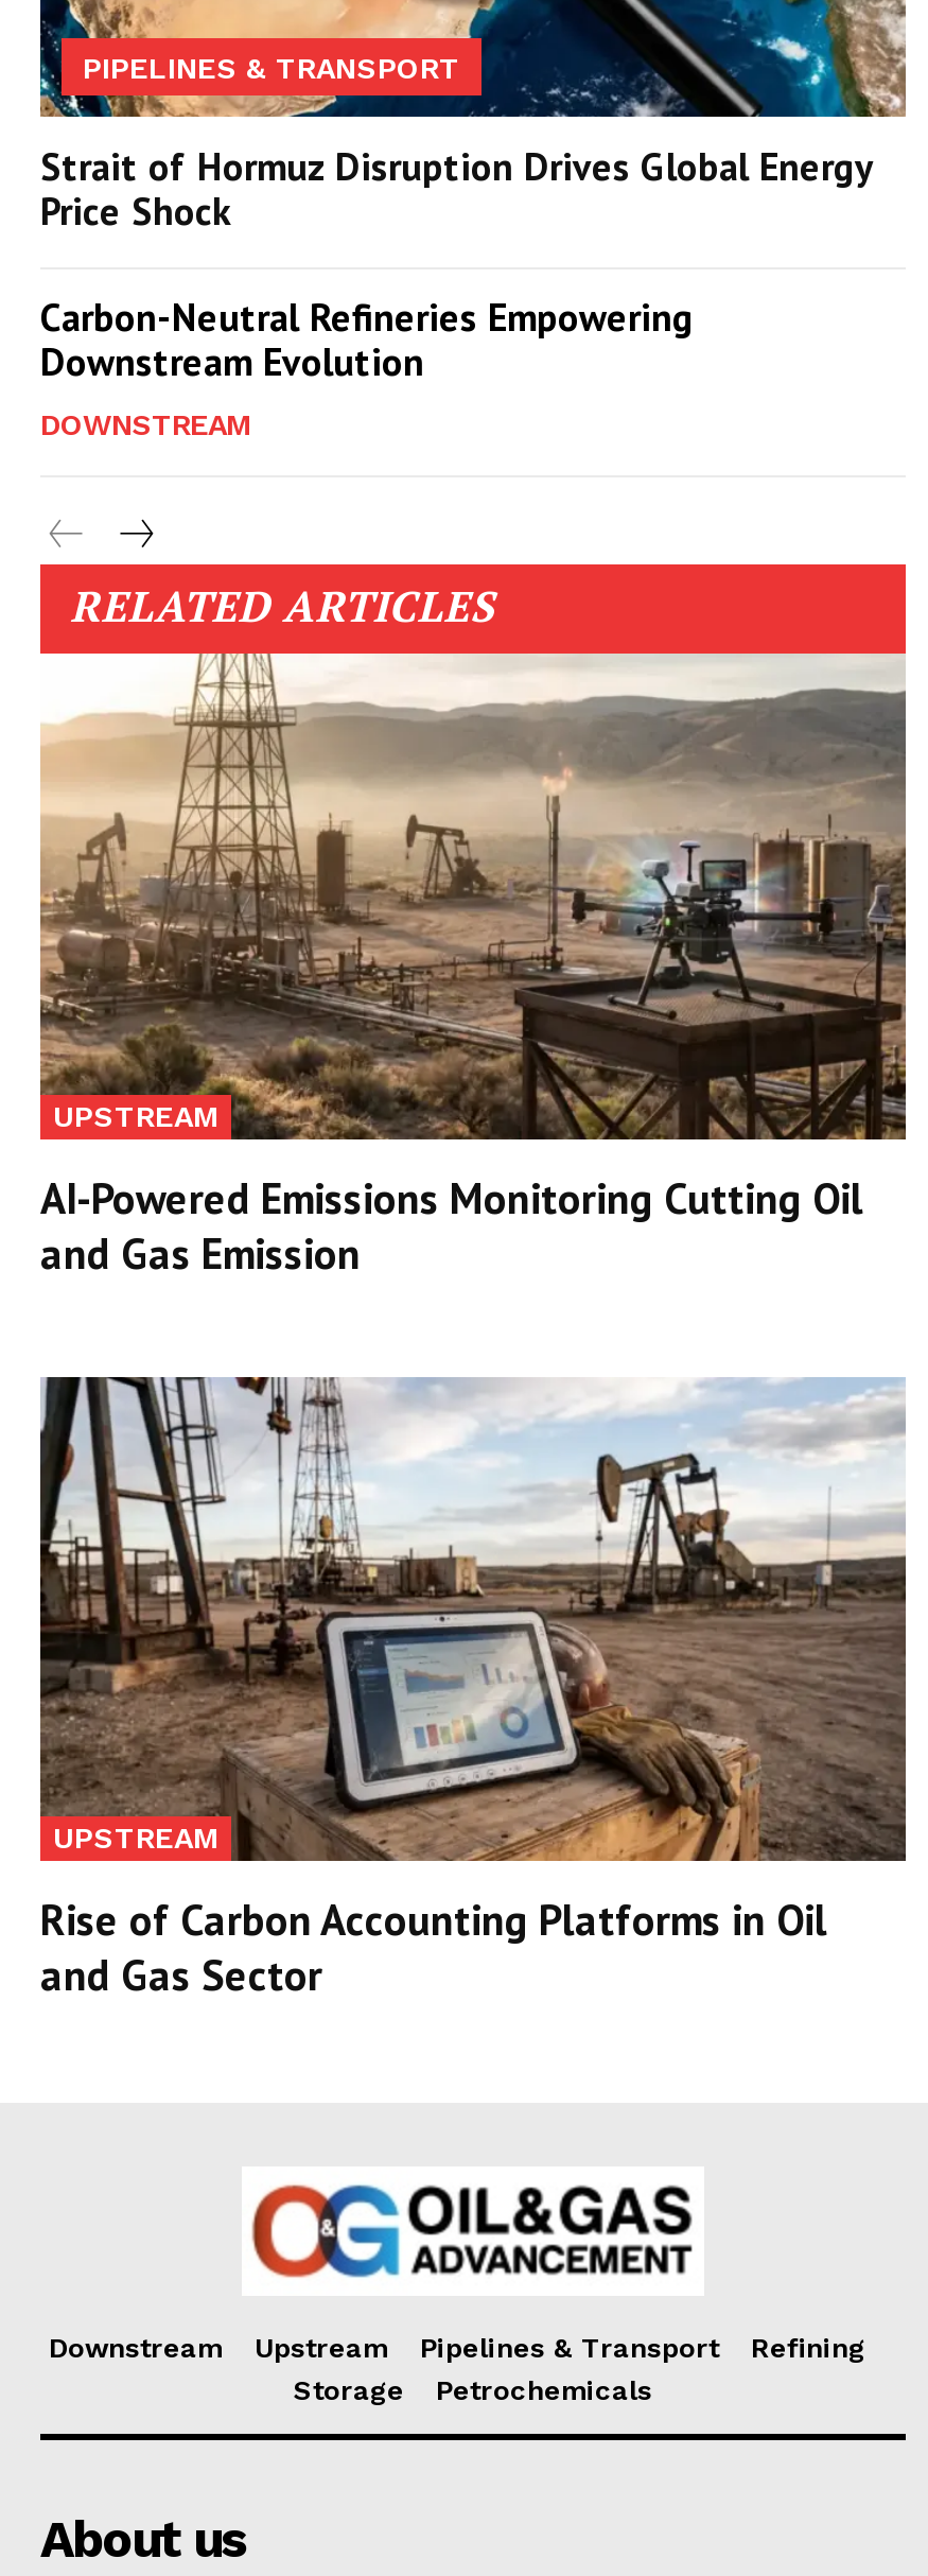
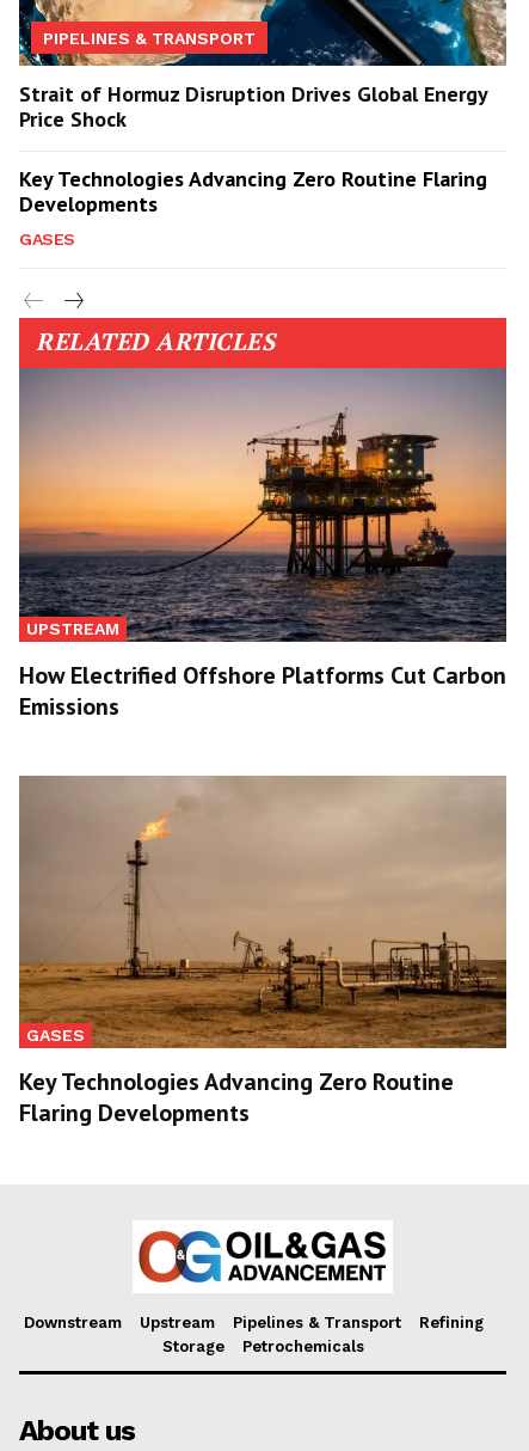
[40,294,694,442] Carbon-Neutral Refineries Empowering | Downstream Evolution | DOWNSTREAM -> [19,166,487,249] Key Technologies Advancing Zero Routine Flaring | Developments | GASES
[38,651,908,1281] [image] | AI-Powered Emissions Monitoring Cutting Oil | and Gas Emission -> [18,367,508,722] [image] | How Electrified Offshore Platforms Cut Carbon | Emissions
[38,1375,908,1863] [image] | UPSTREAM -> [18,776,506,1048] [image] | GASES
[40,1894,827,2004] Rise of Carbon Accounting Platforms in Oil | and Gas Sector -> [19,1067,454,1129] Key Technologies Advancing Zero Routine | Flaring Developments

